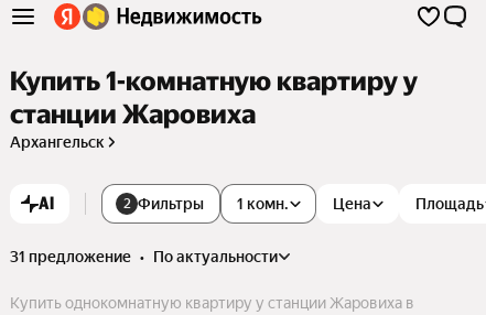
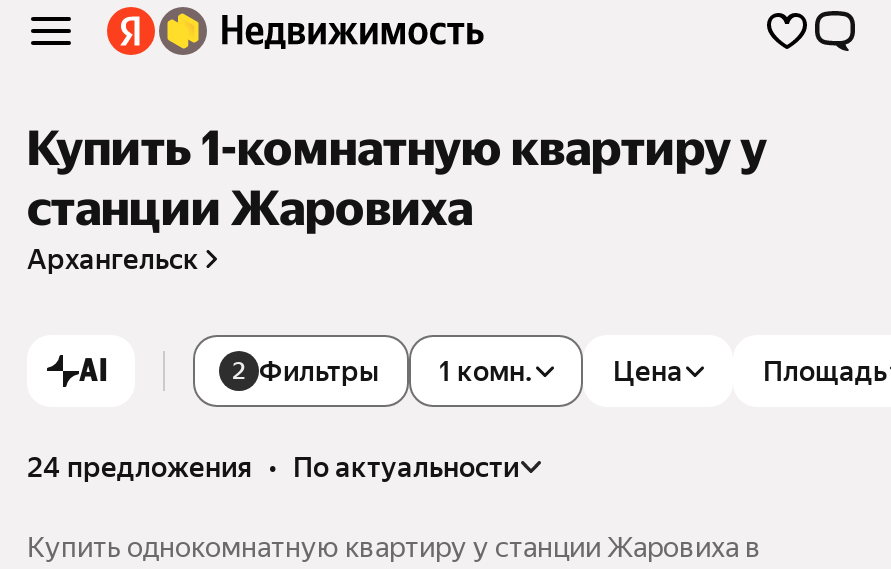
[10,248,278,265] 31 предложение • по актуальности -> [27,451,519,483] 24 предложения • по актуальности

